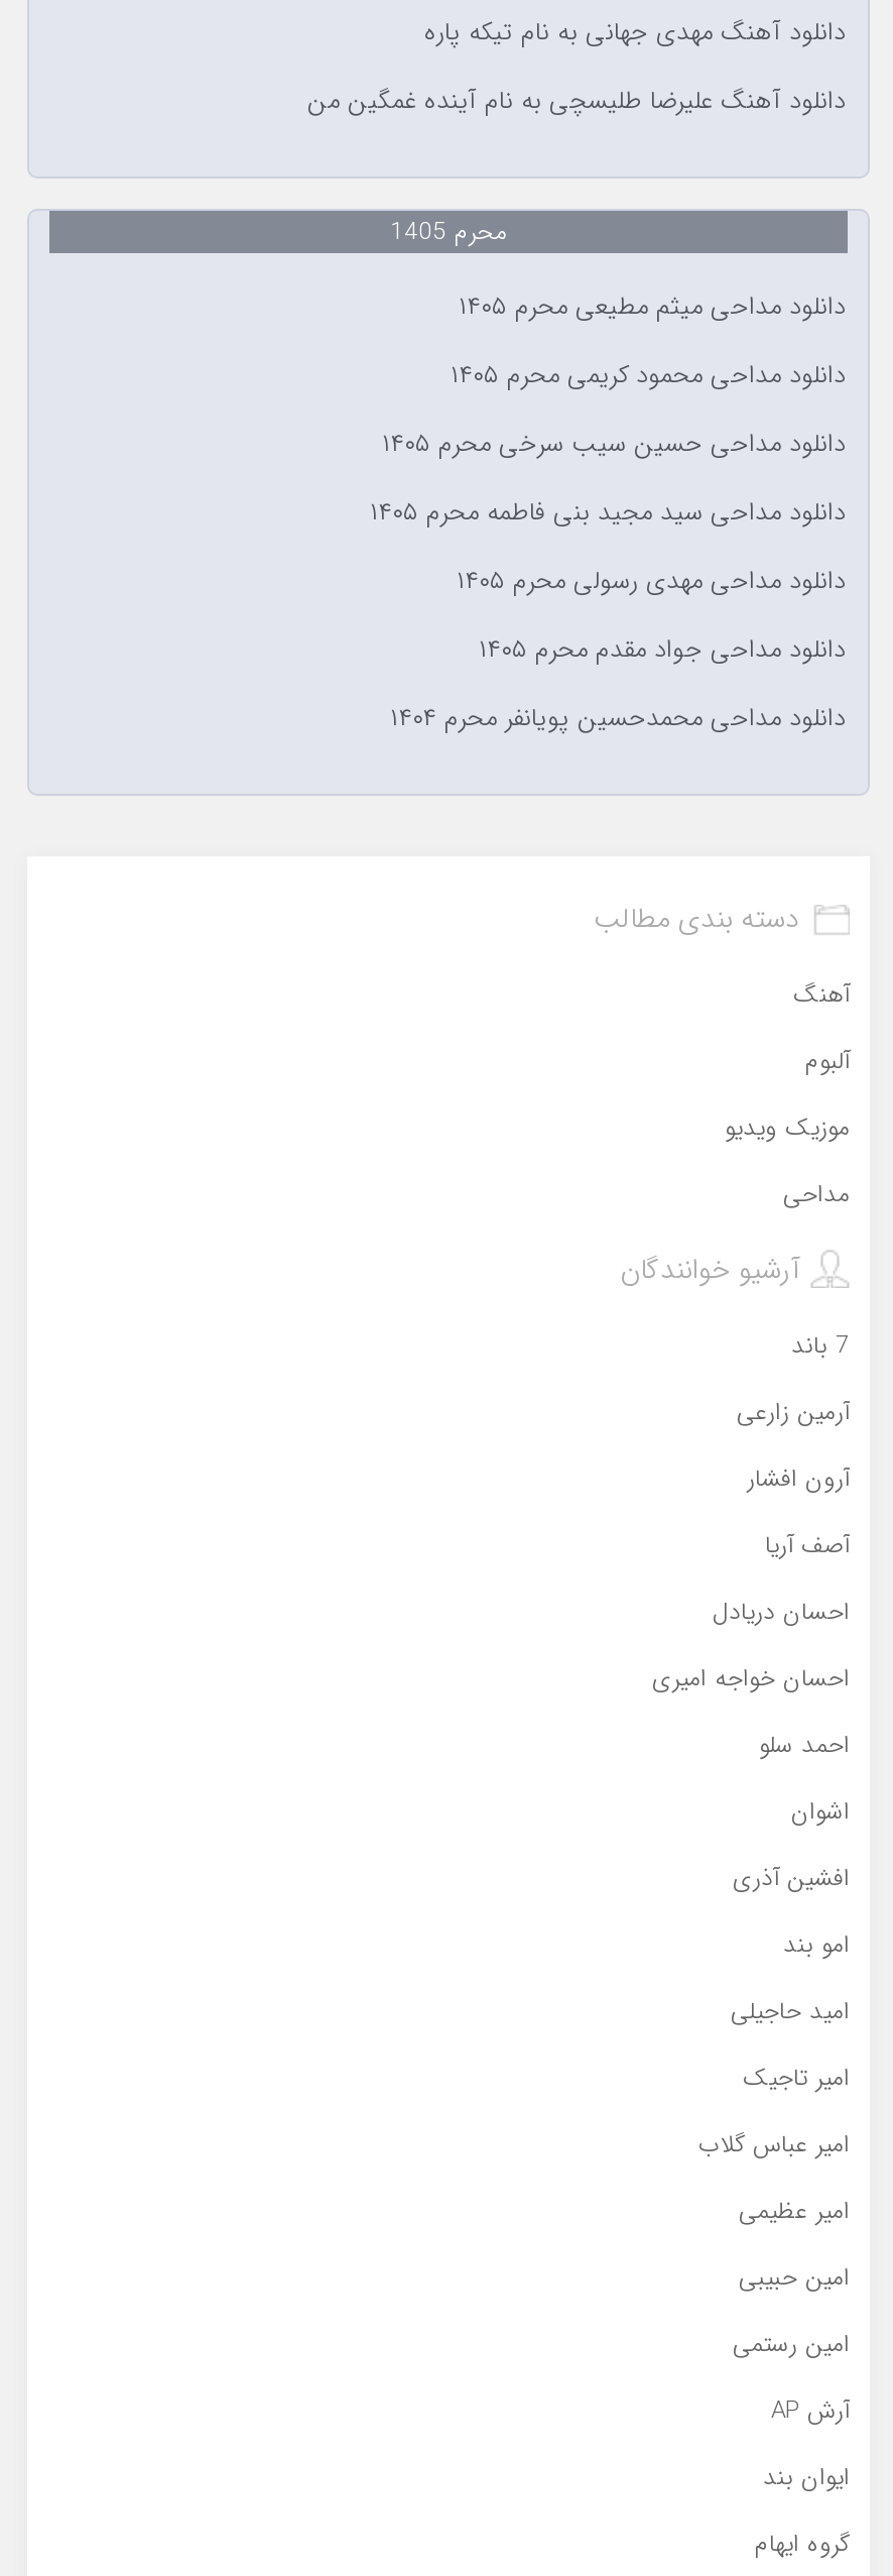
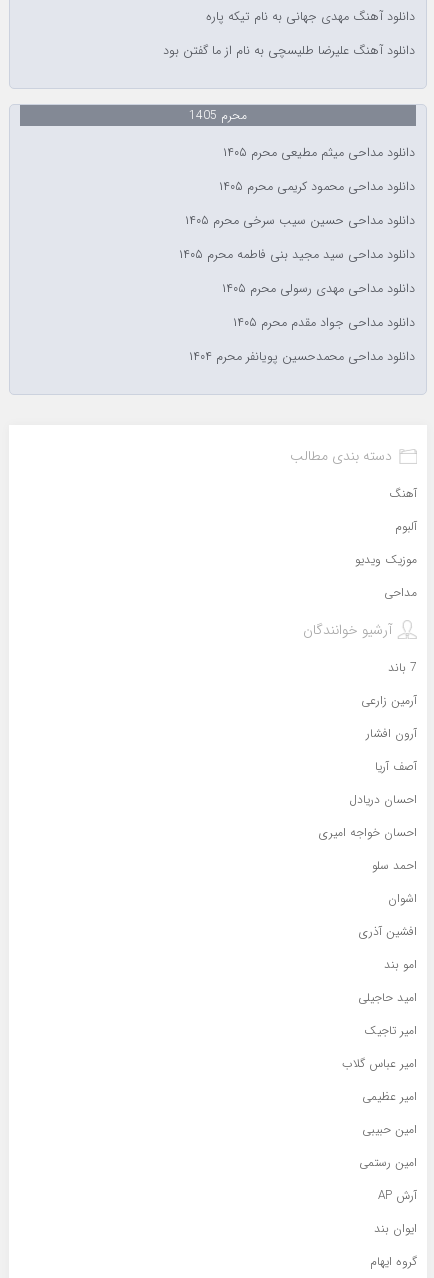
[307,82,846,122] دانلود آهنگ علیرضا طلیسچی به نام آینده غمگین من -> [163,41,415,61] دانلود آهنگ علیرضا طلیسچی به نام از ما گفتن بود

